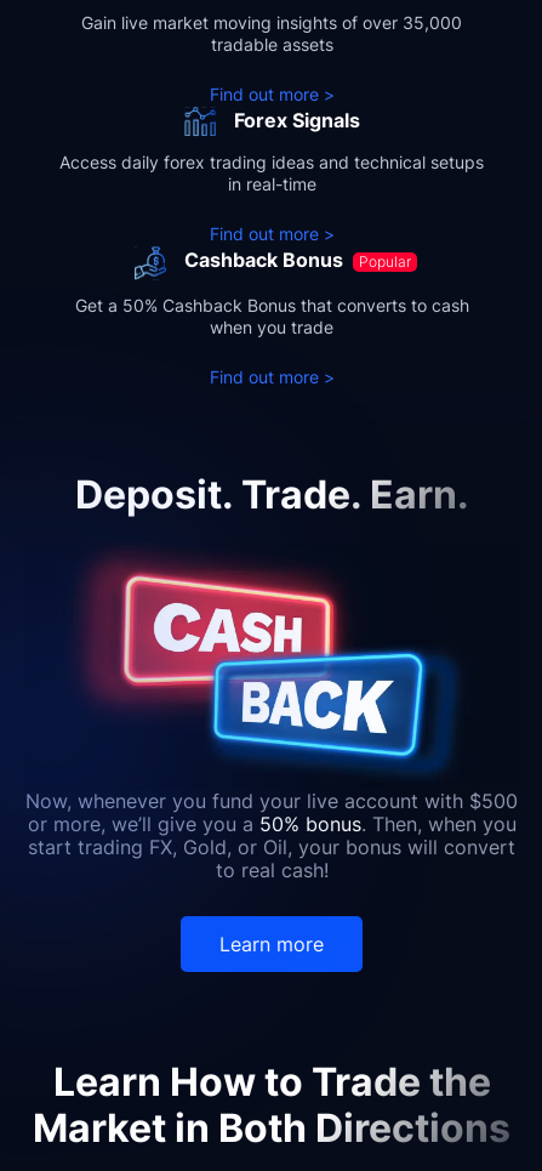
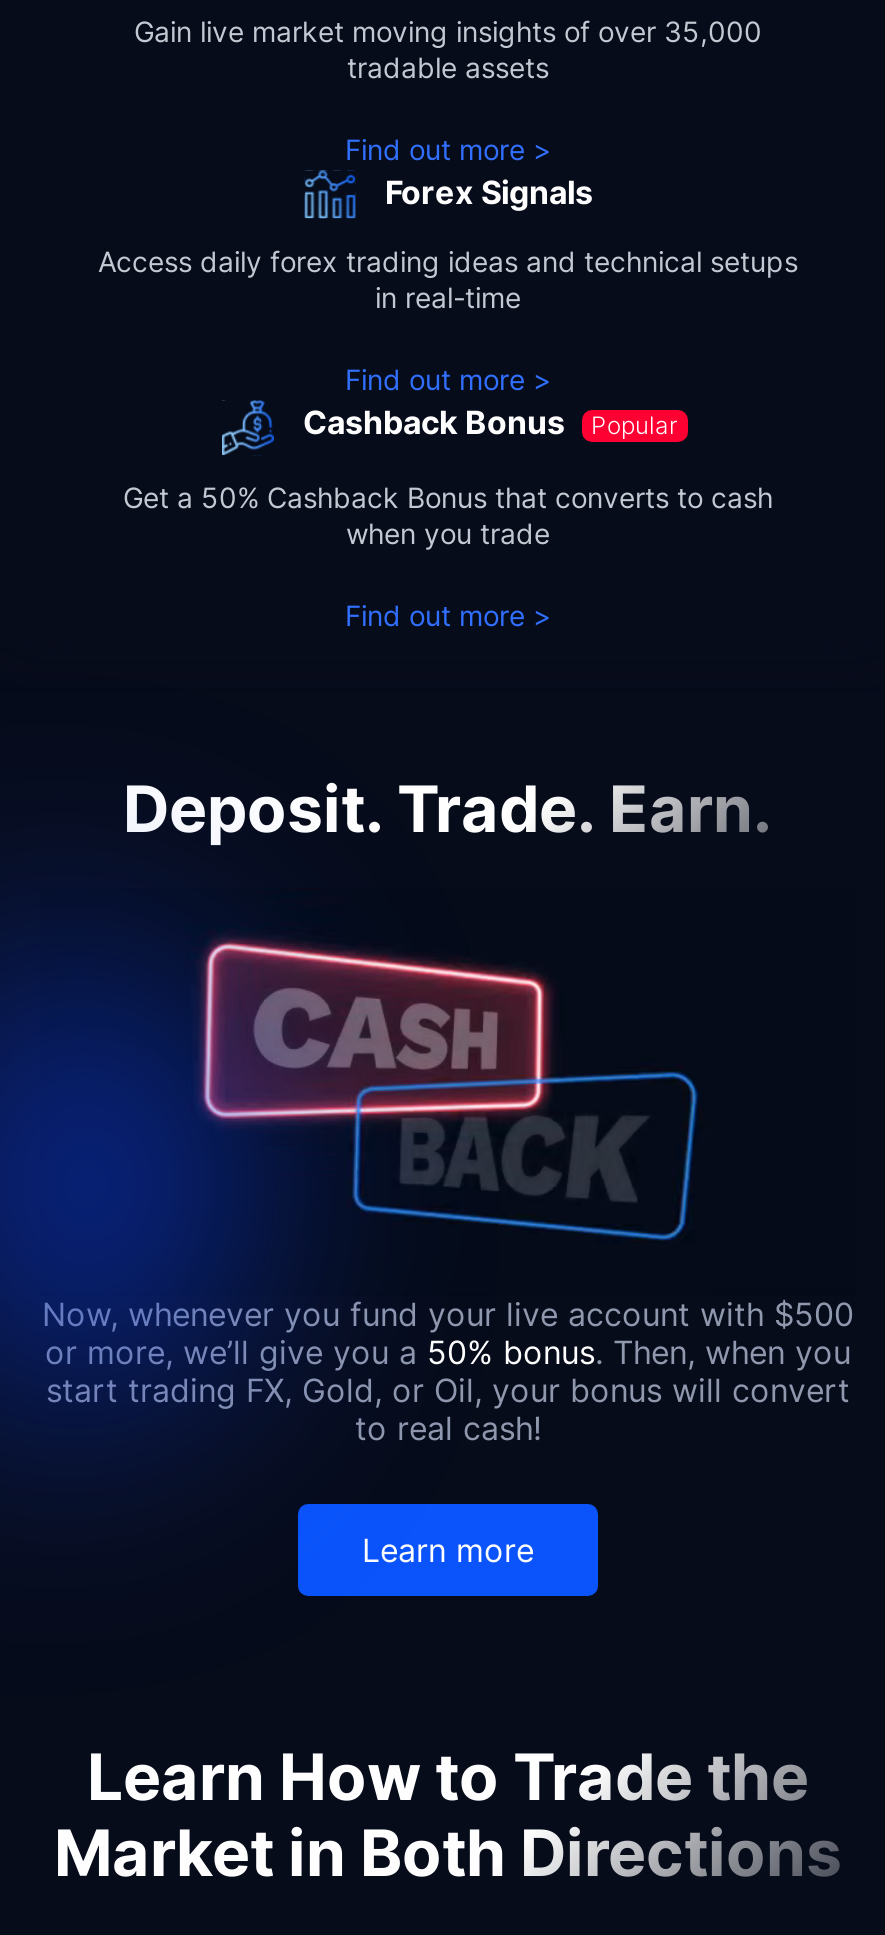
[4,553,457,812] [image] -> [6,908,752,1336] [image]

